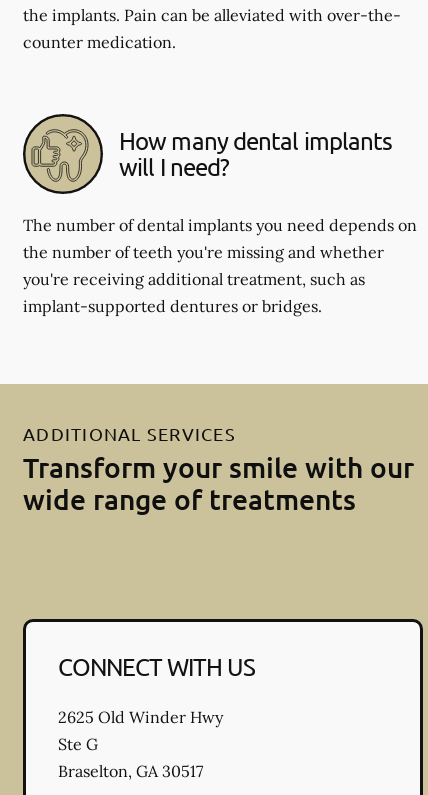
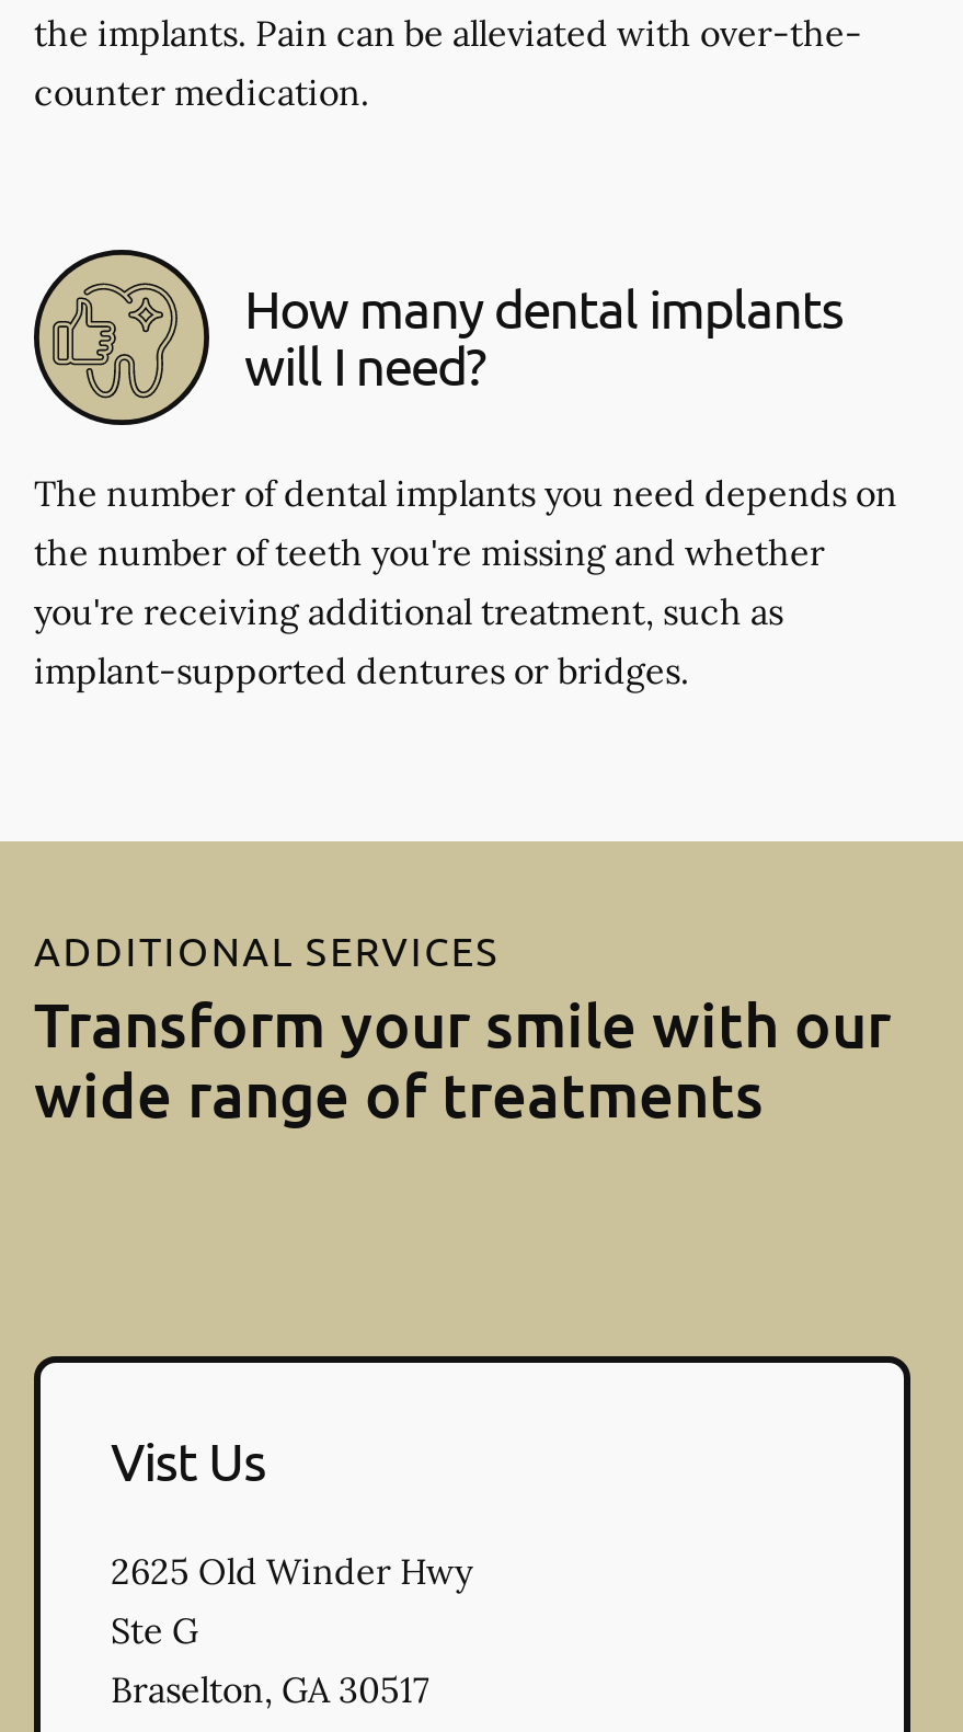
[58,652,255,681] CONNECT WITH US -> [111,1429,266,1492] Vist Us

